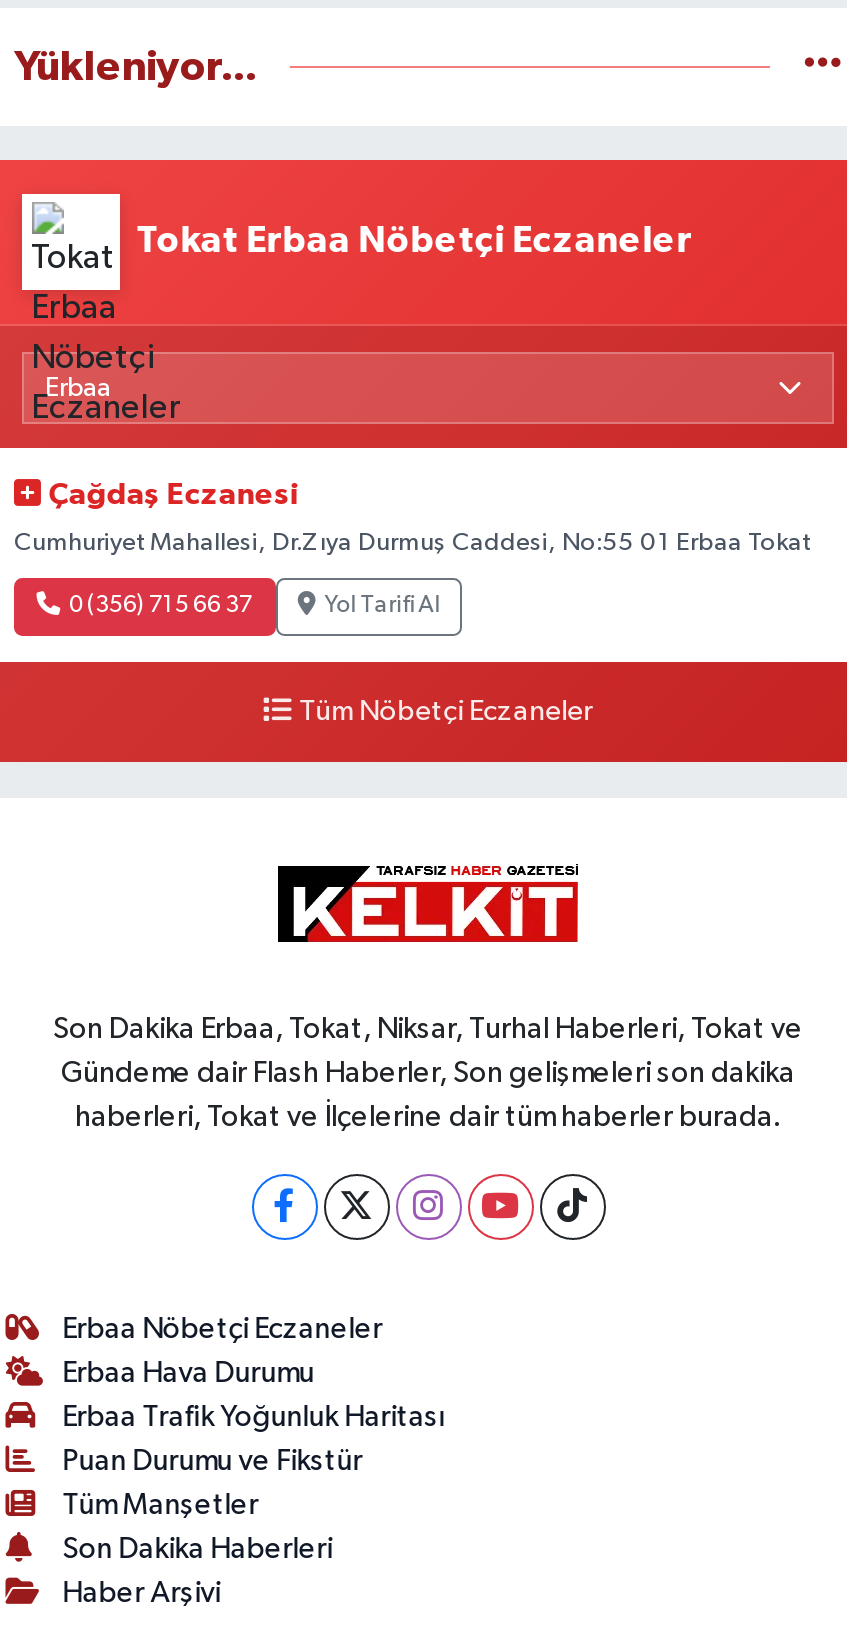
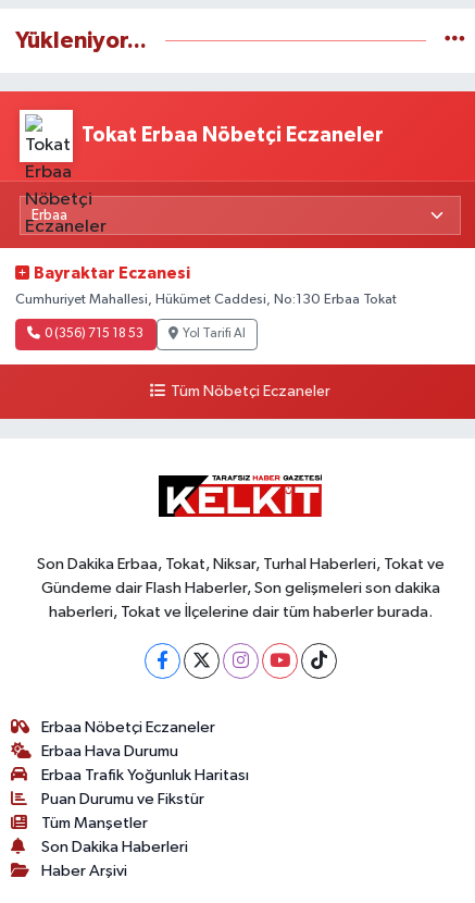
[48,480,298,510] Çağdaş Eczanesi -> [34,265,190,282] Bayraktar Eczanesi
[14,530,810,556] Cumhuriyet Mahallesi, Dr.Zıya Durmuş Caddesi, No:55 01 Erbaa Tokat -> [15,293,397,307] Cumhuriyet Mahallesi, Hükümet Caddesi, No:130 Erbaa Tokat
[69,594,253,618] 0 (356) 715 66 37 -> [45,327,144,340] 0 (356) 715 18 53

